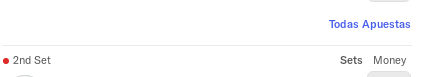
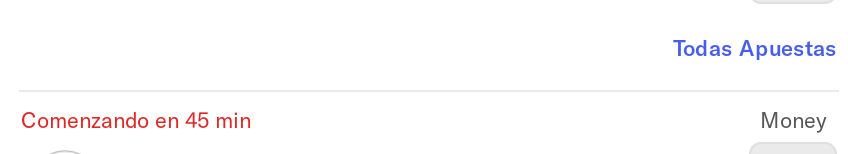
[13,53,363,67] 2nd Set | Sets -> [21,106,251,134] Comenzando en 45 min

